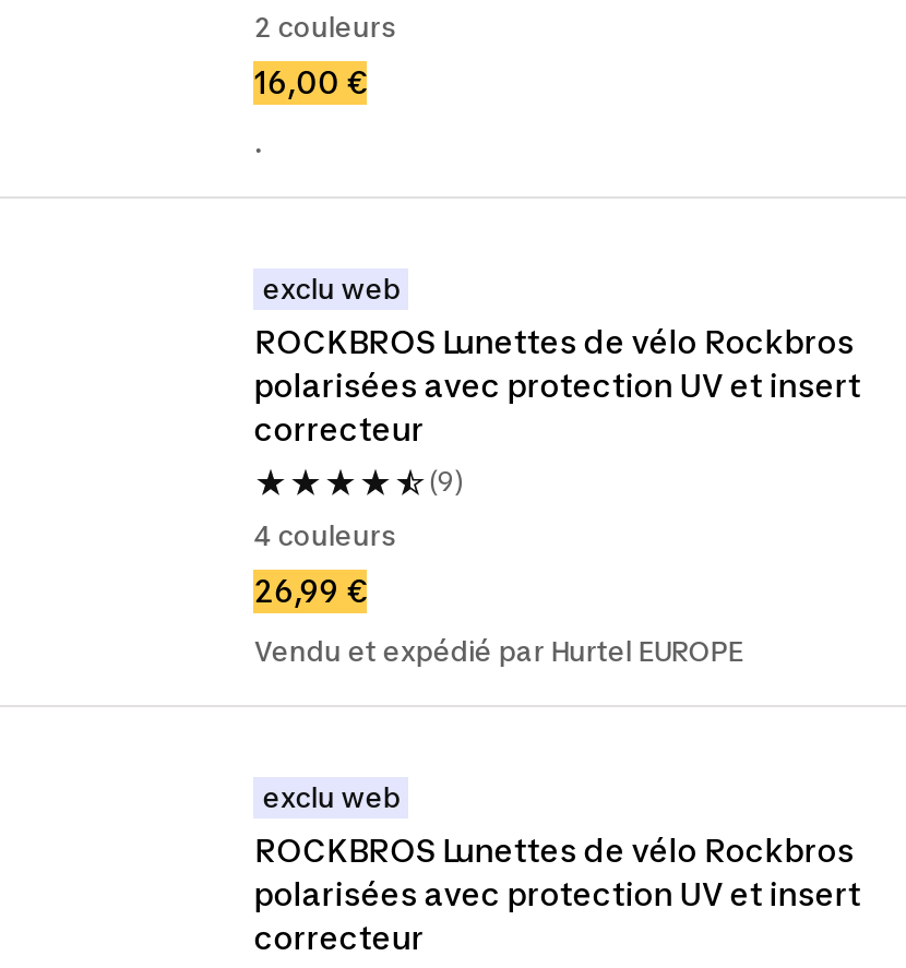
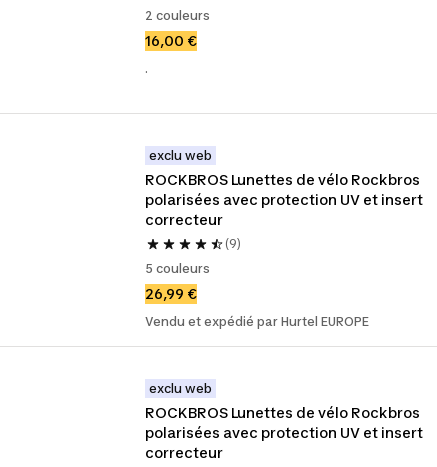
[254,519,396,552] 4 couleurs -> [145,261,210,276] 5 couleurs

